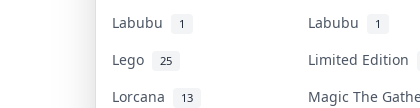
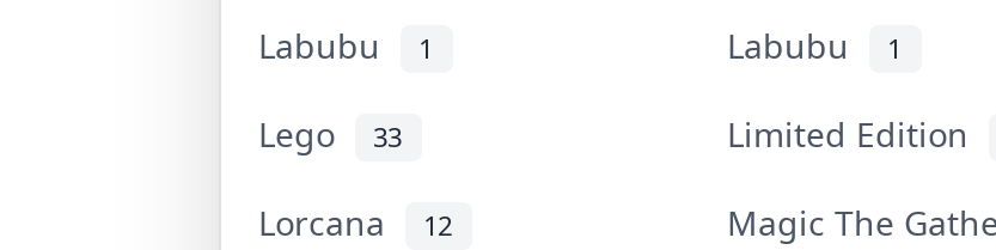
[111,49,171,68] Lego 25 -> [258,110,402,156] Lego 33
[111,86,192,105] Lorcana 13 -> [258,199,452,244] Lorcana 12

